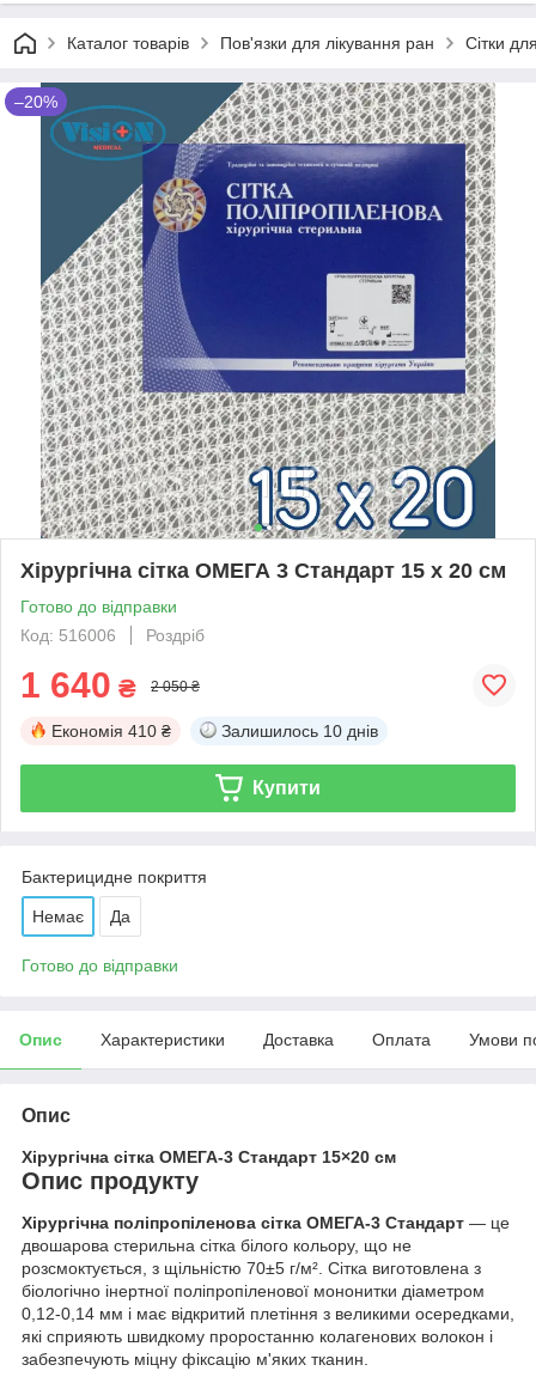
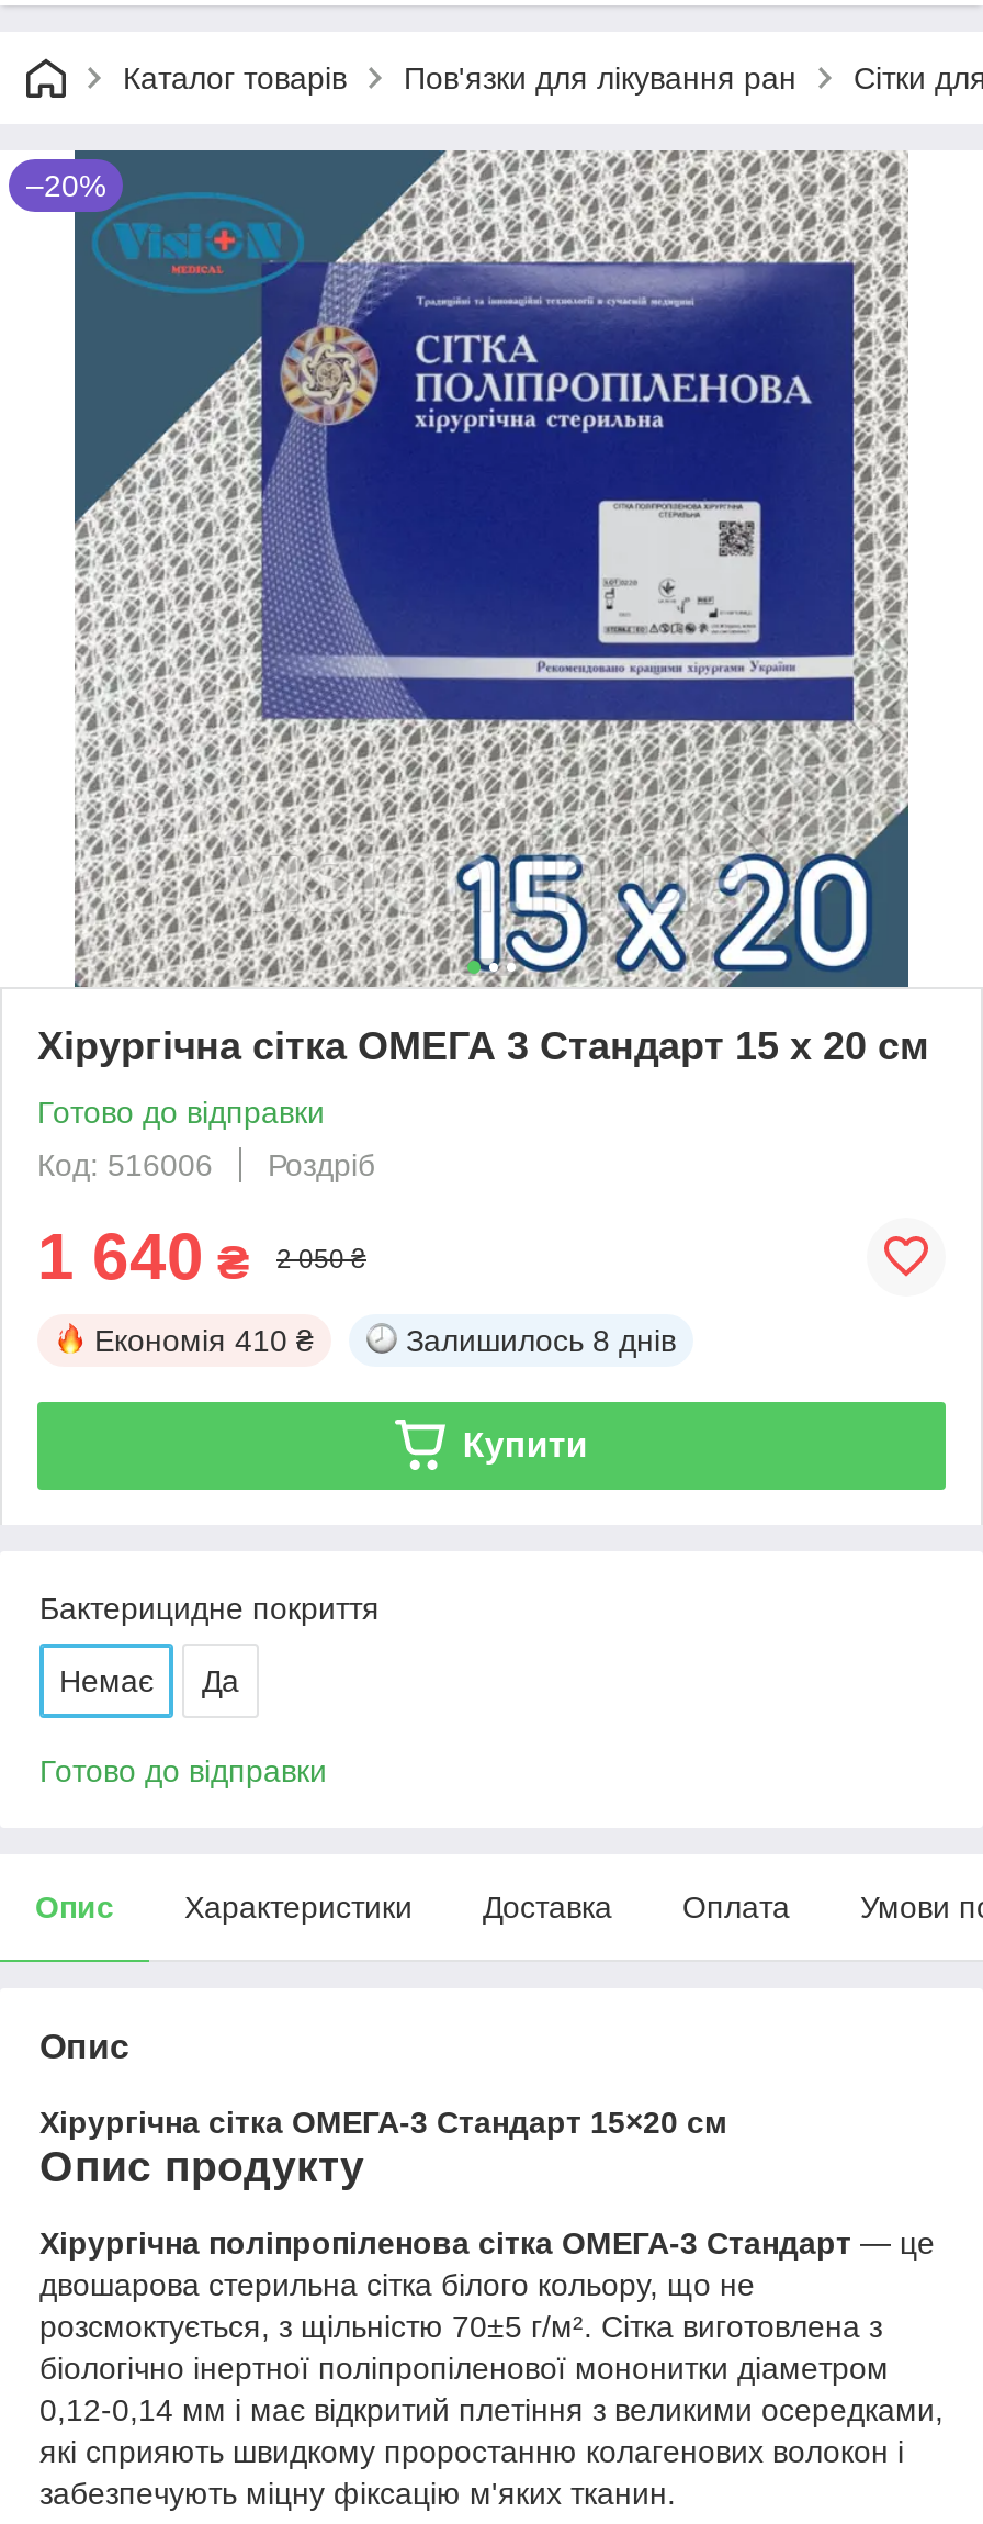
[221,721,378,740] Залишилось 10 днів -> [406,1322,676,1358] Залишилось 8 днів

